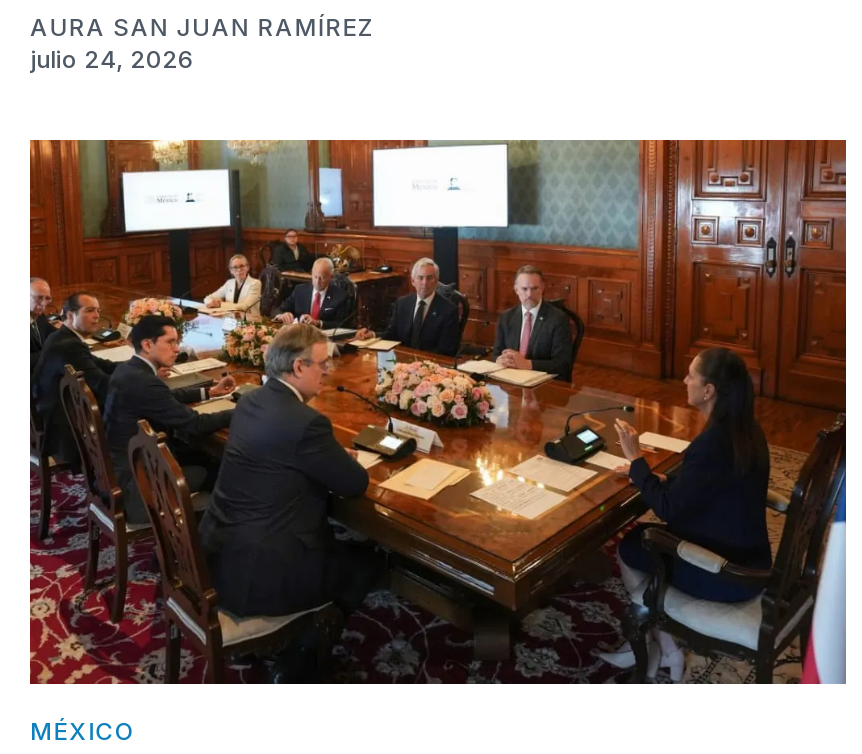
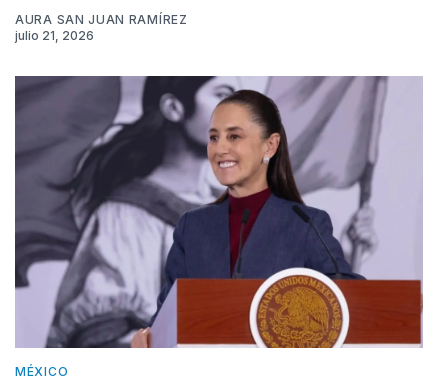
[30,44,194,74] julio 24, 2026 -> [15,28,94,43] julio 21, 2026
[28,138,848,686] [image] -> [14,75,423,349] [image]

